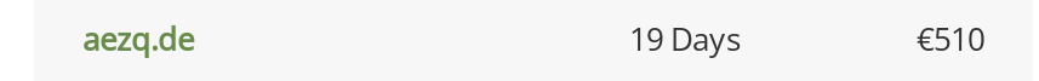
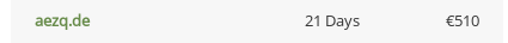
[629,17,741,60] 19 Days -> [304,10,359,31] 21 Days

